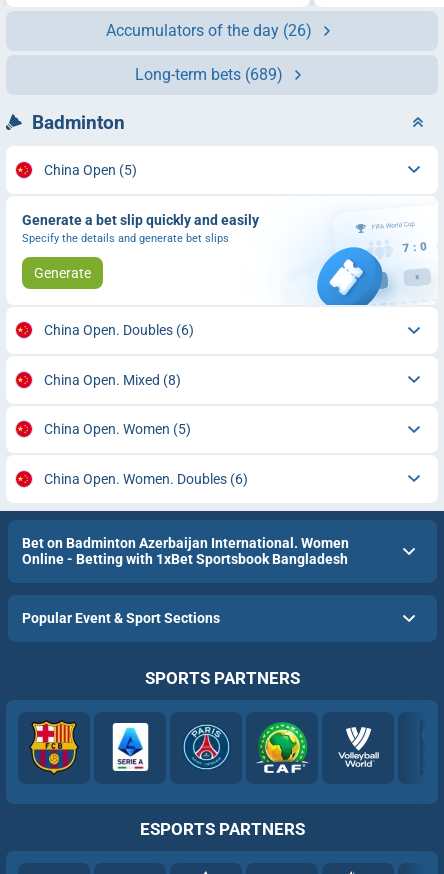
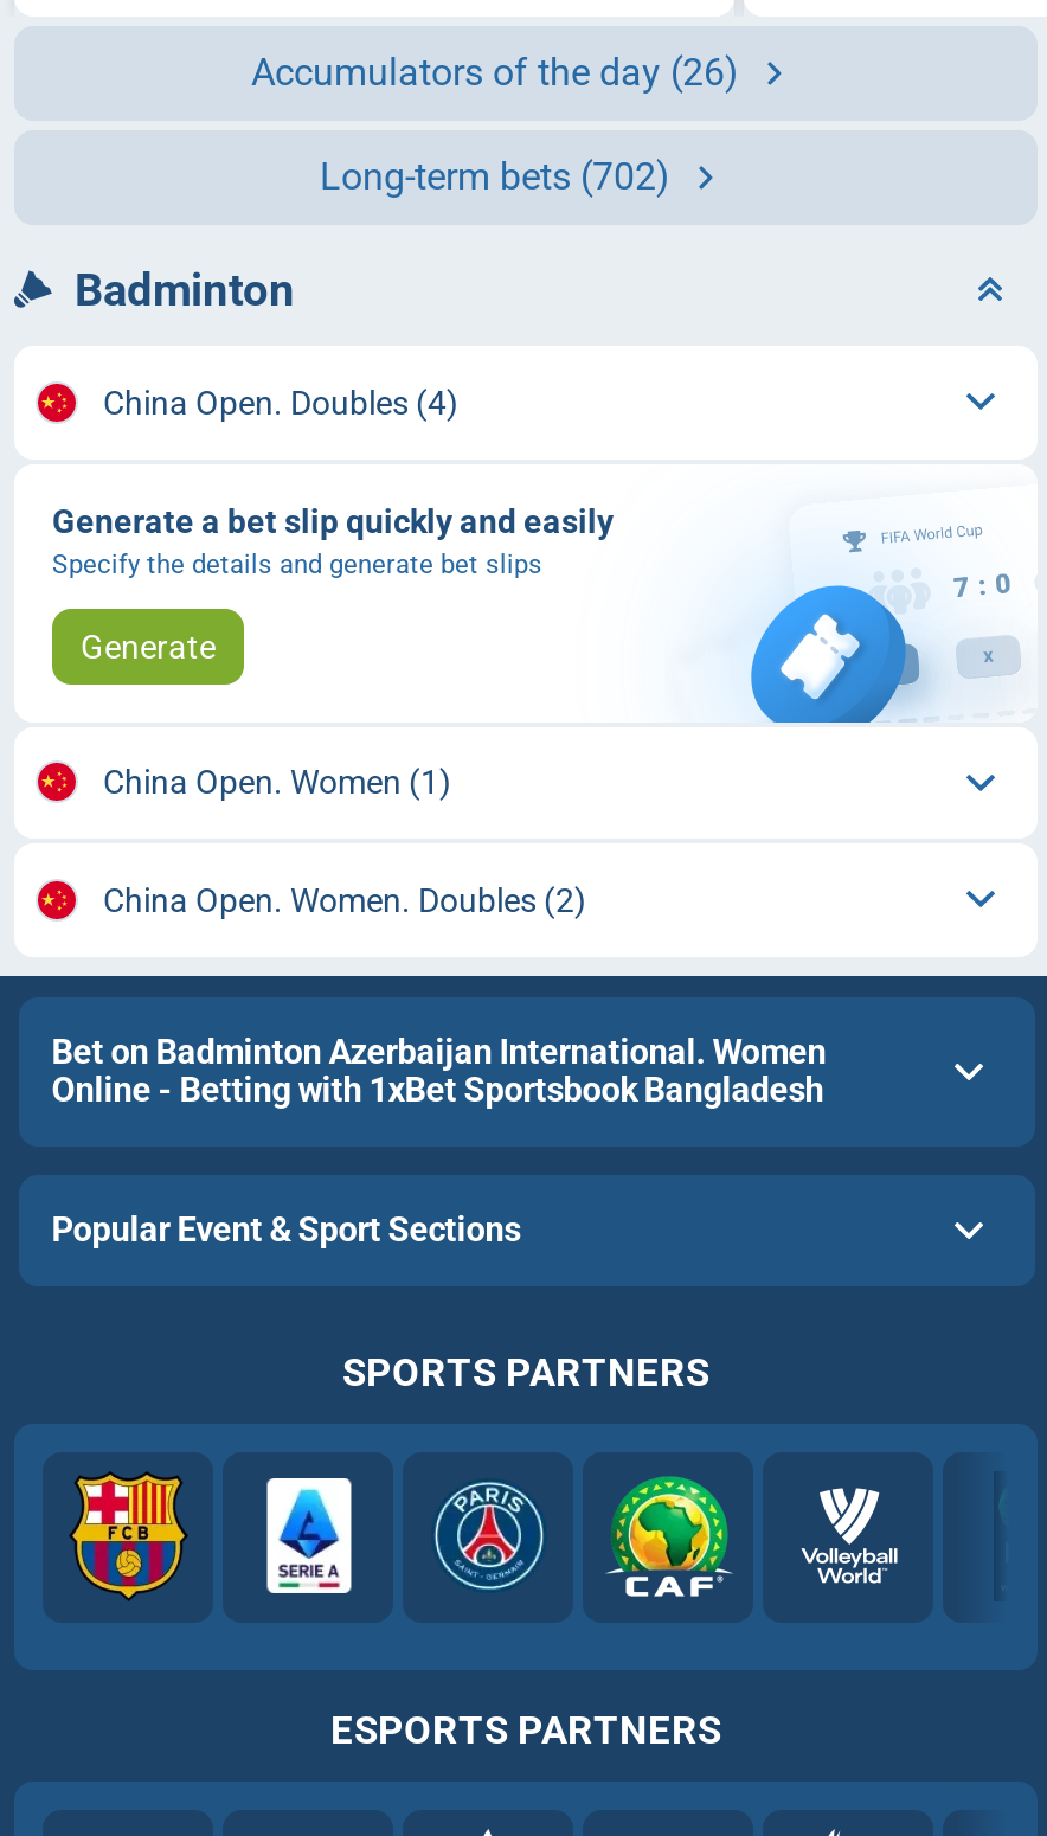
[135,64,283,83] Long-term bets (689) -> [320,153,670,198] Long-term bets (702)
[43,162,136,178] China Open (5) -> [103,383,458,421] China Open. Doubles (4)
[43,322,247,487] China Open. Doubles (6) | China Open. Mixed (8) | China Open. Women (5) | China Open. Women. Doubles (6) -> [103,763,586,919] China Open. Women (1) | China Open. Women. Doubles (2)

